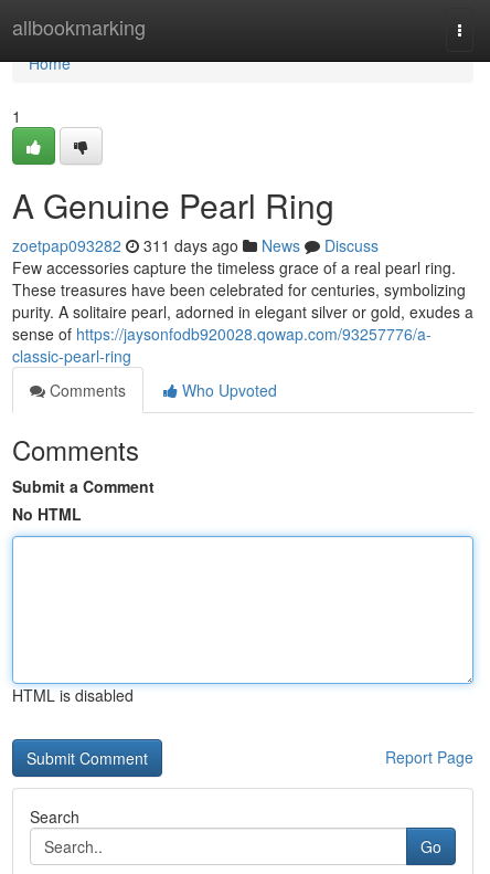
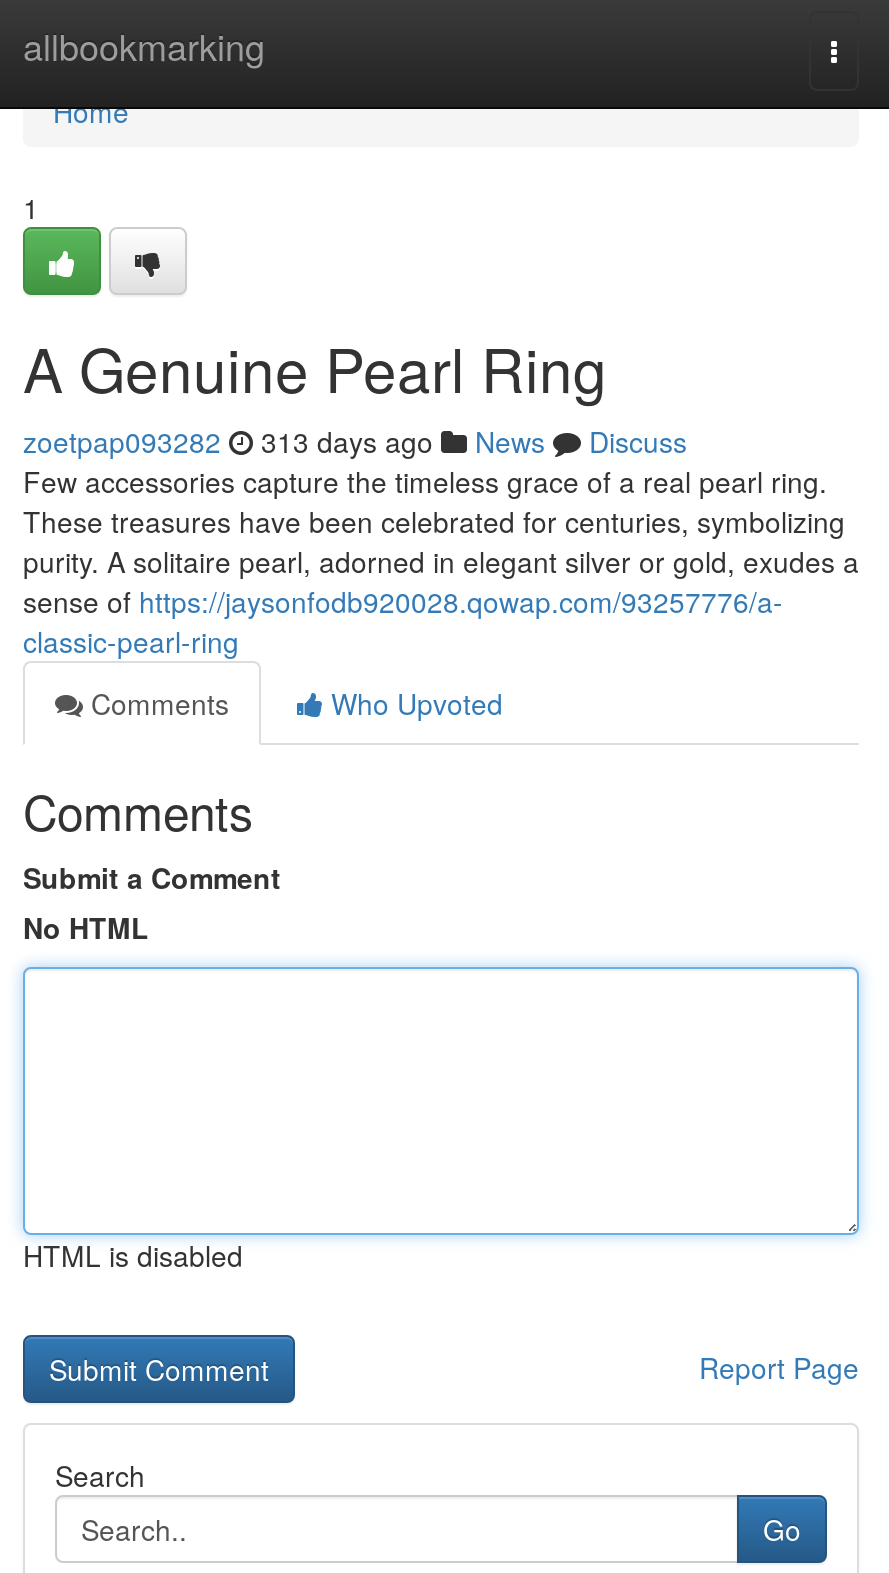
[12,234,379,256] zoetpap093282 311 days ago News Discuss -> [23,421,687,461] zoetpap093282 313 days ago News Discuss

